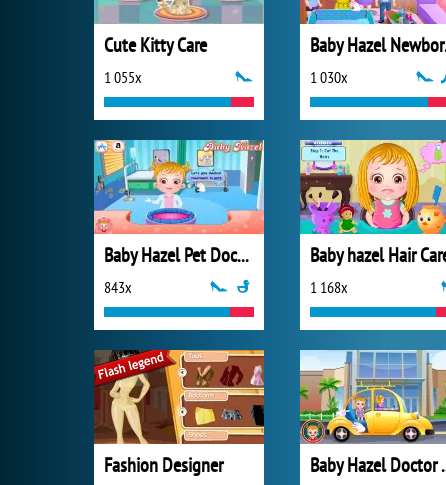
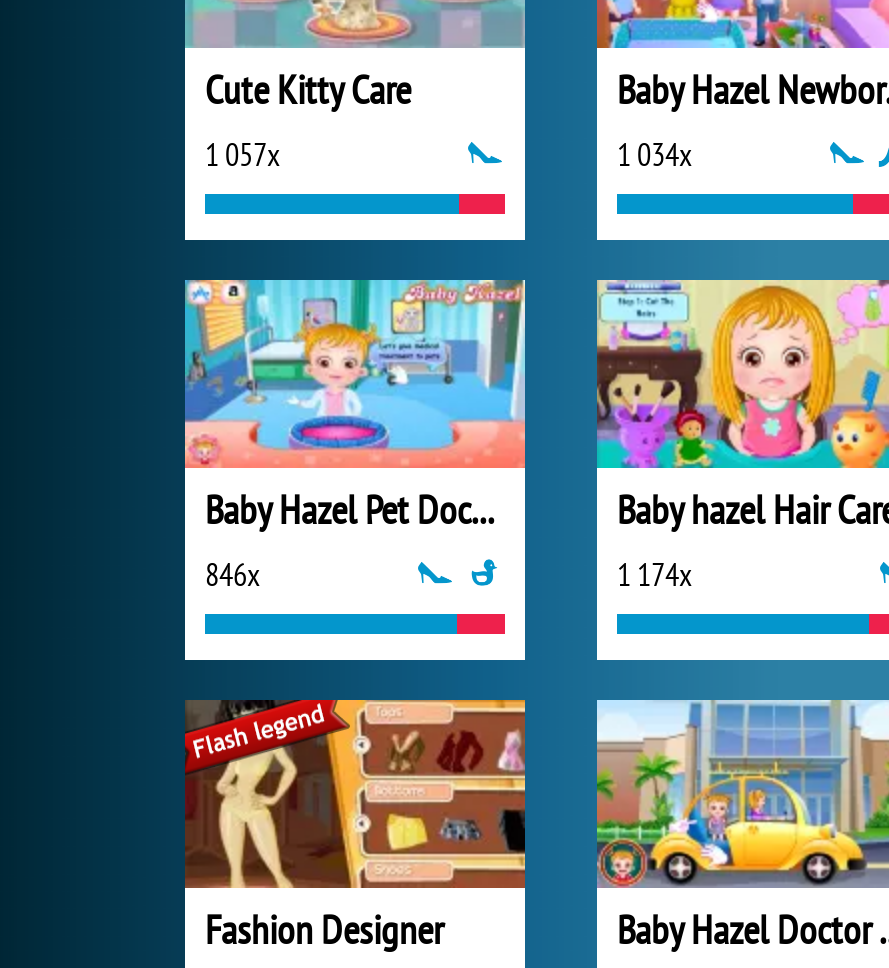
[104,67,142,87] 1 055x -> [205,134,281,174] 1 057x
[310,67,348,87] 1 030x -> [617,134,693,174] 1 034x
[104,277,132,297] 843x -> [205,554,261,594] 846x
[310,277,348,297] 1 168x -> [617,554,693,594] 1 174x

